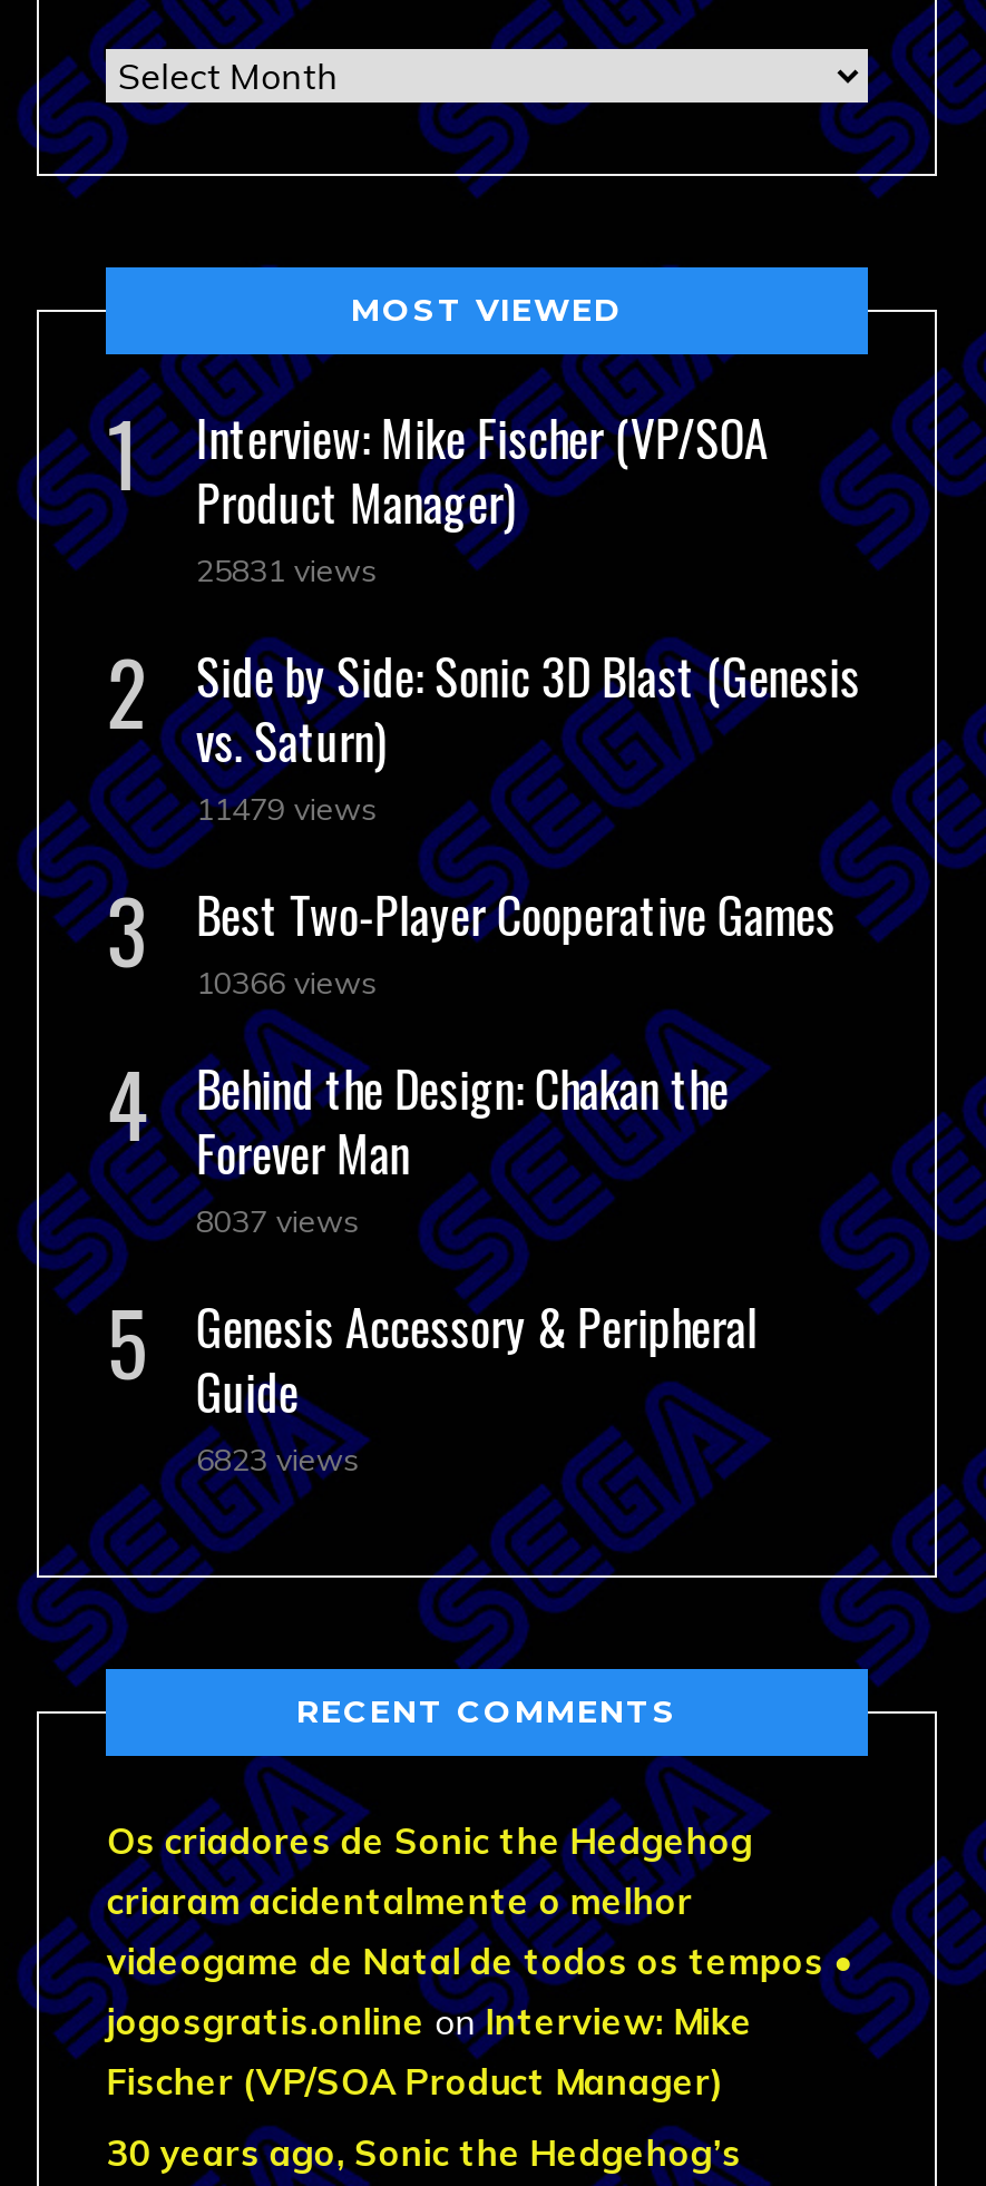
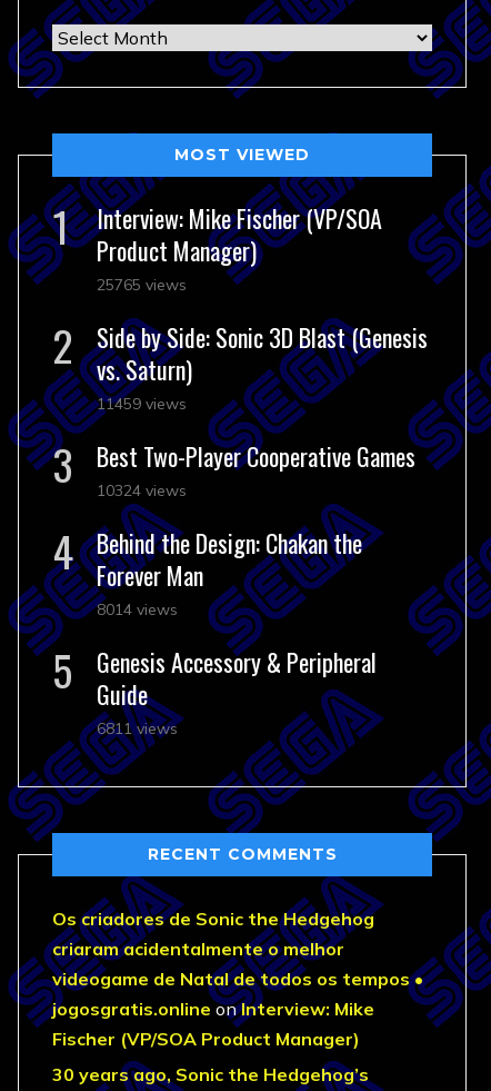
[196,550,376,590] 25831 views -> [97,275,187,295] 25765 views
[196,789,376,829] 11479 views -> [97,394,187,414] 11459 views
[196,962,376,1003] 10366 views -> [97,480,187,500] 10324 views
[196,1201,359,1241] 8037 views -> [97,599,178,619] 8014 views
[196,1439,359,1479] 6823 views -> [97,718,178,738] 6811 views

